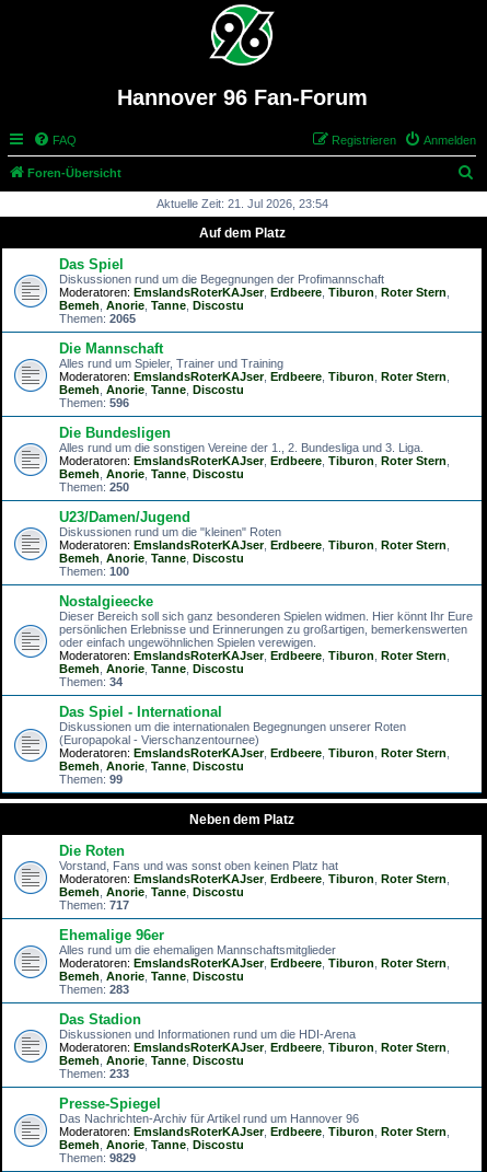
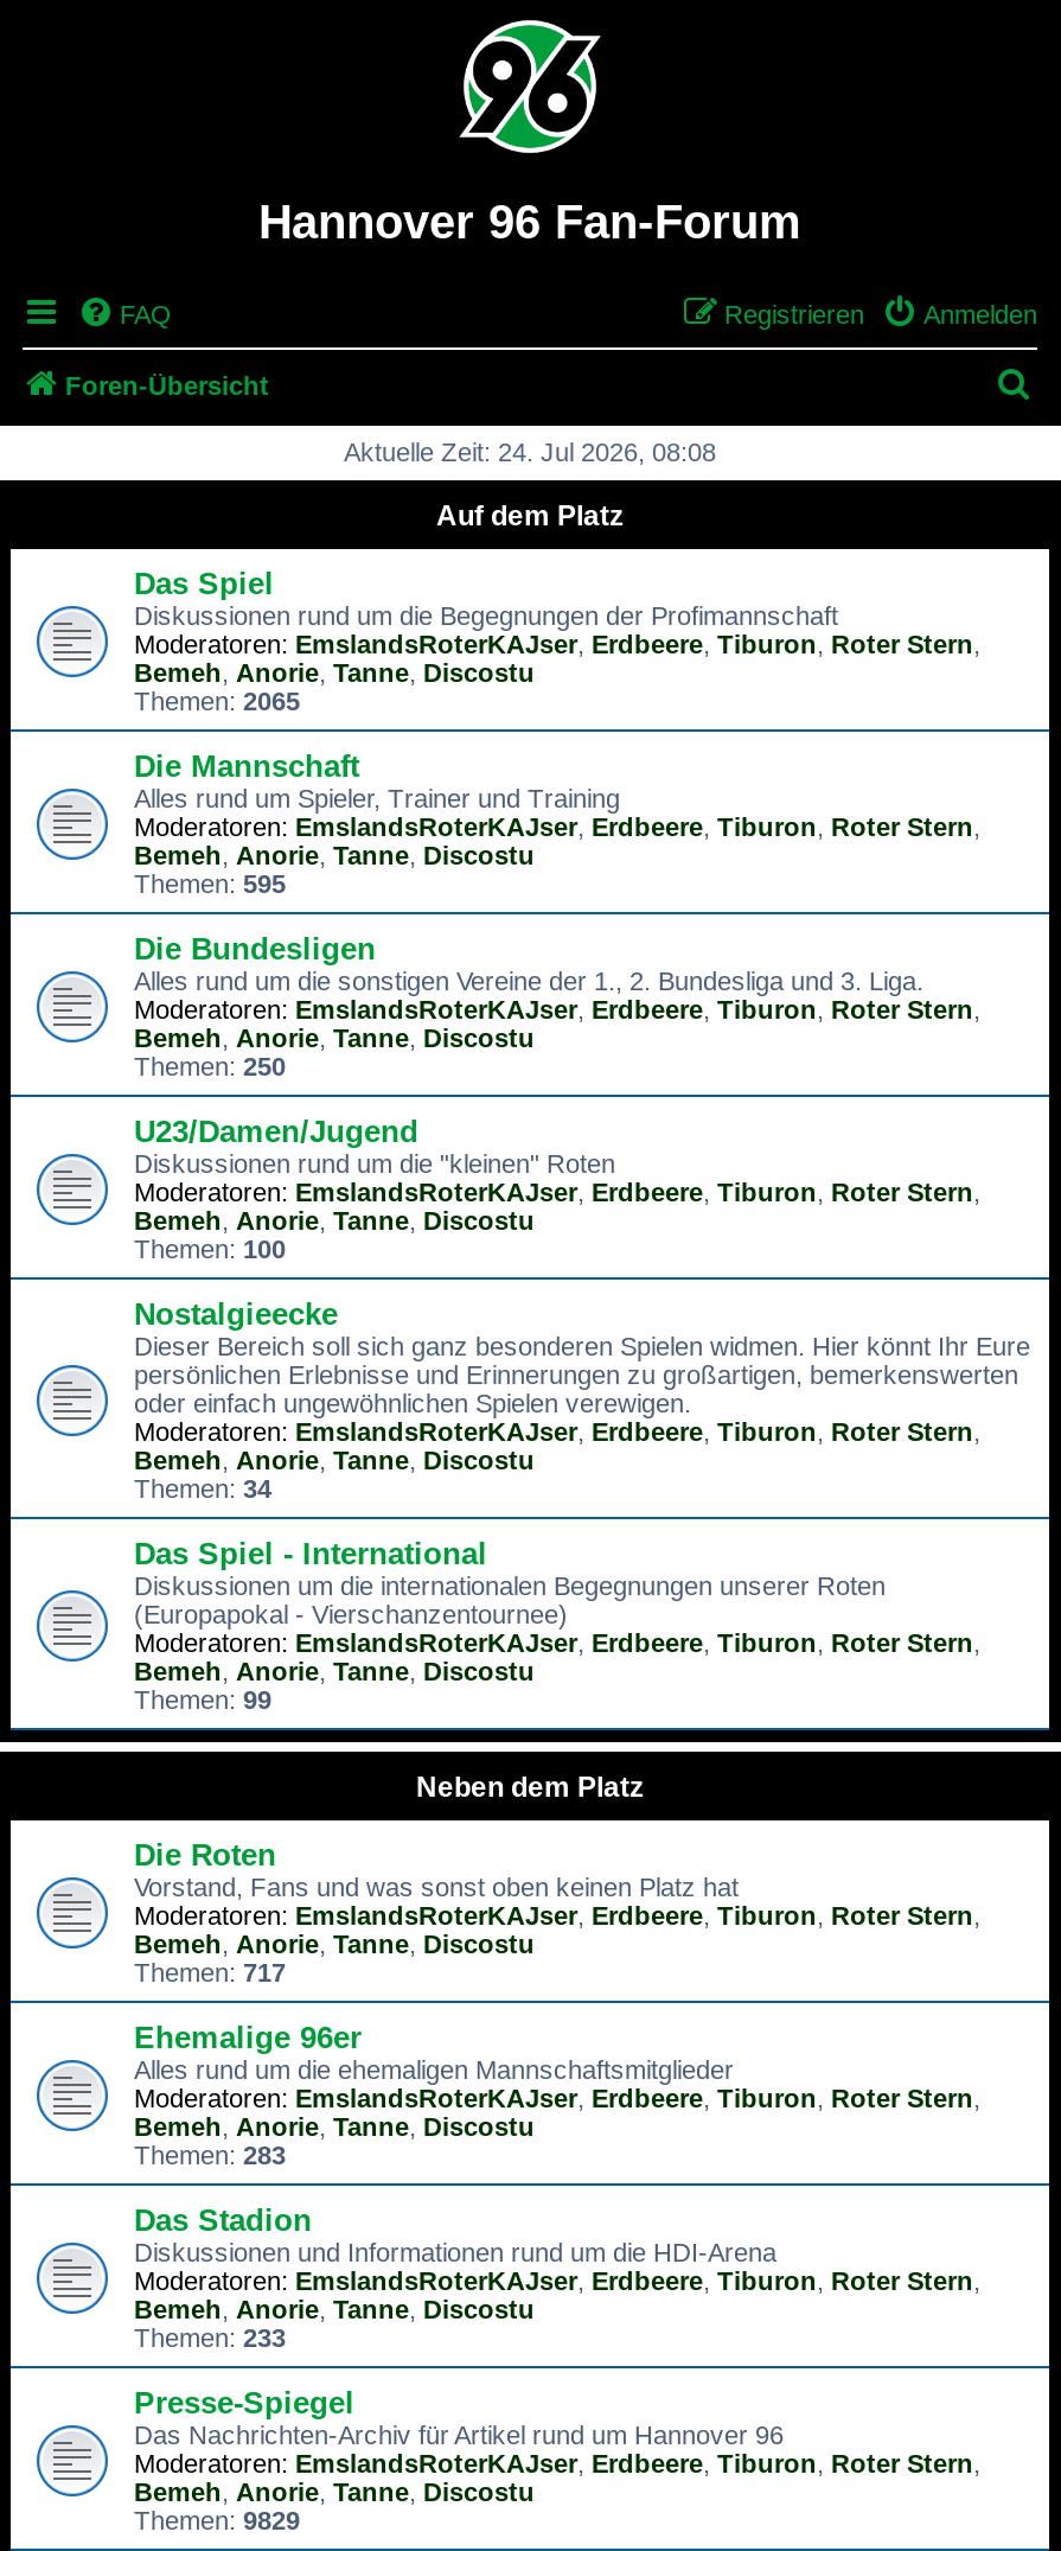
[156,197,328,210] Aktuelle Zeit: 21. Jul 2026, 23:54 -> [344,438,716,466] Aktuelle Zeit: 24. Jul 2026, 08:08
[59,396,129,409] Themen: 596 -> [134,869,286,898] Themen: 595

